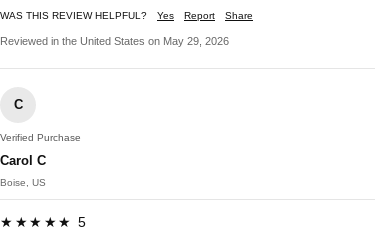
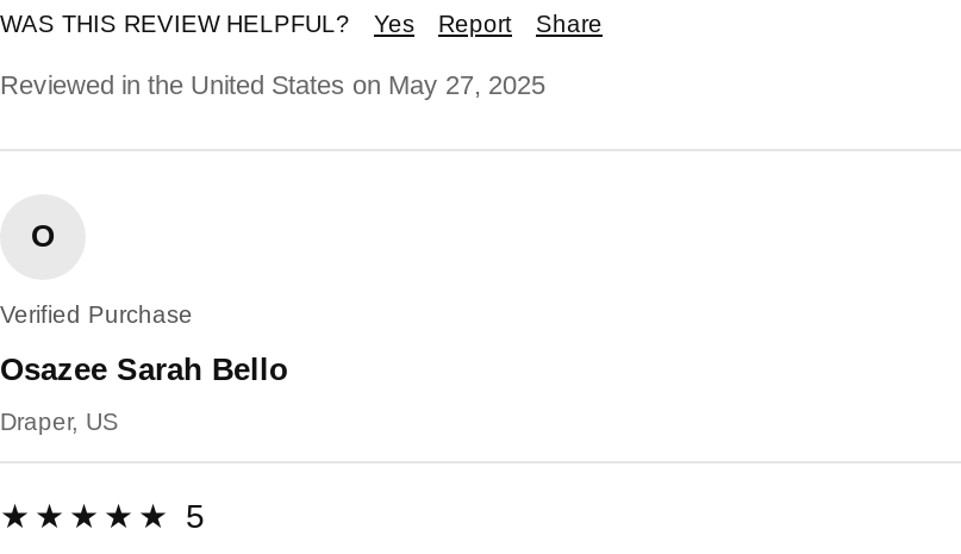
[0,35,229,47] Reviewed in the United States on May 29, 2026 -> [0,70,545,99] Reviewed in the United States on May 27, 2025
[13,97,22,112] C -> [31,218,55,254] O
[0,153,46,168] Carol C -> [0,351,288,387] Osazee Sarah Bello
[0,177,46,188] Boise, US -> [0,409,119,435] Draper, US

